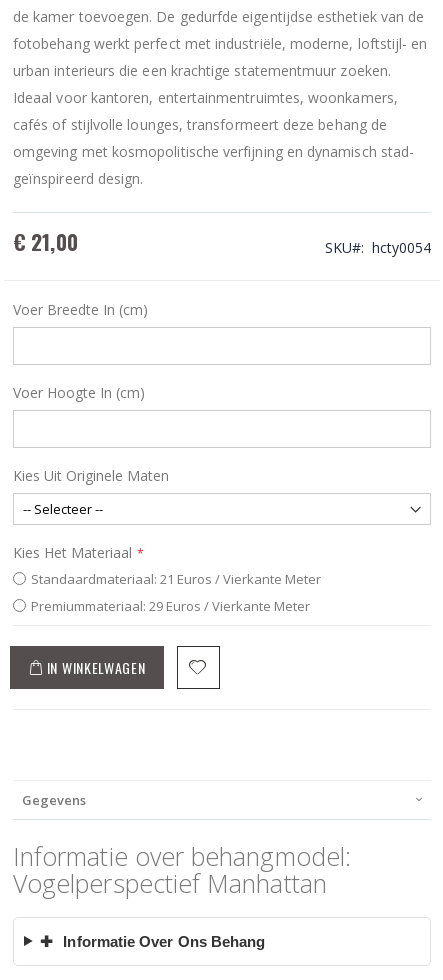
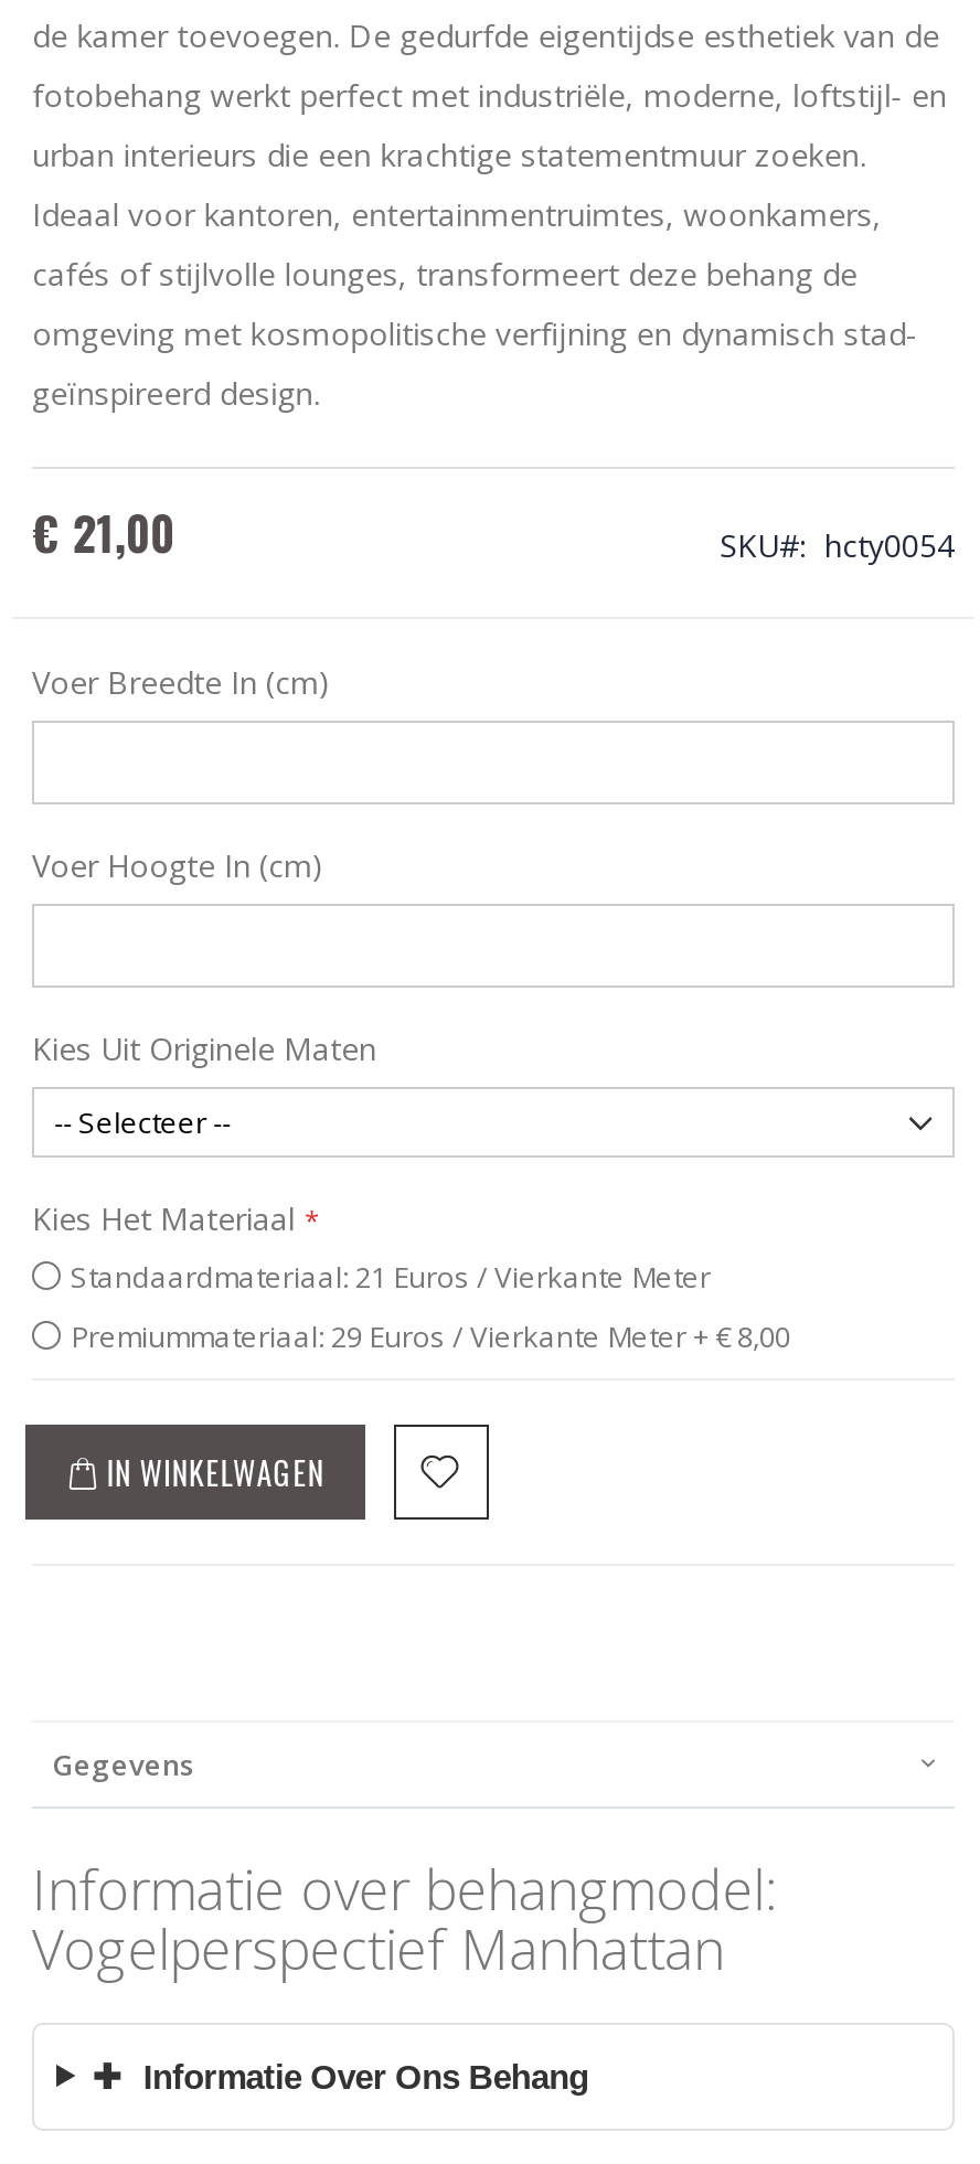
[30,597,309,615] Premiummateriaal: 29 Euros / Vierkante Meter -> [71,1316,790,1356] Premiummateriaal: 29 Euros / Vierkante Meter + € 8,00

